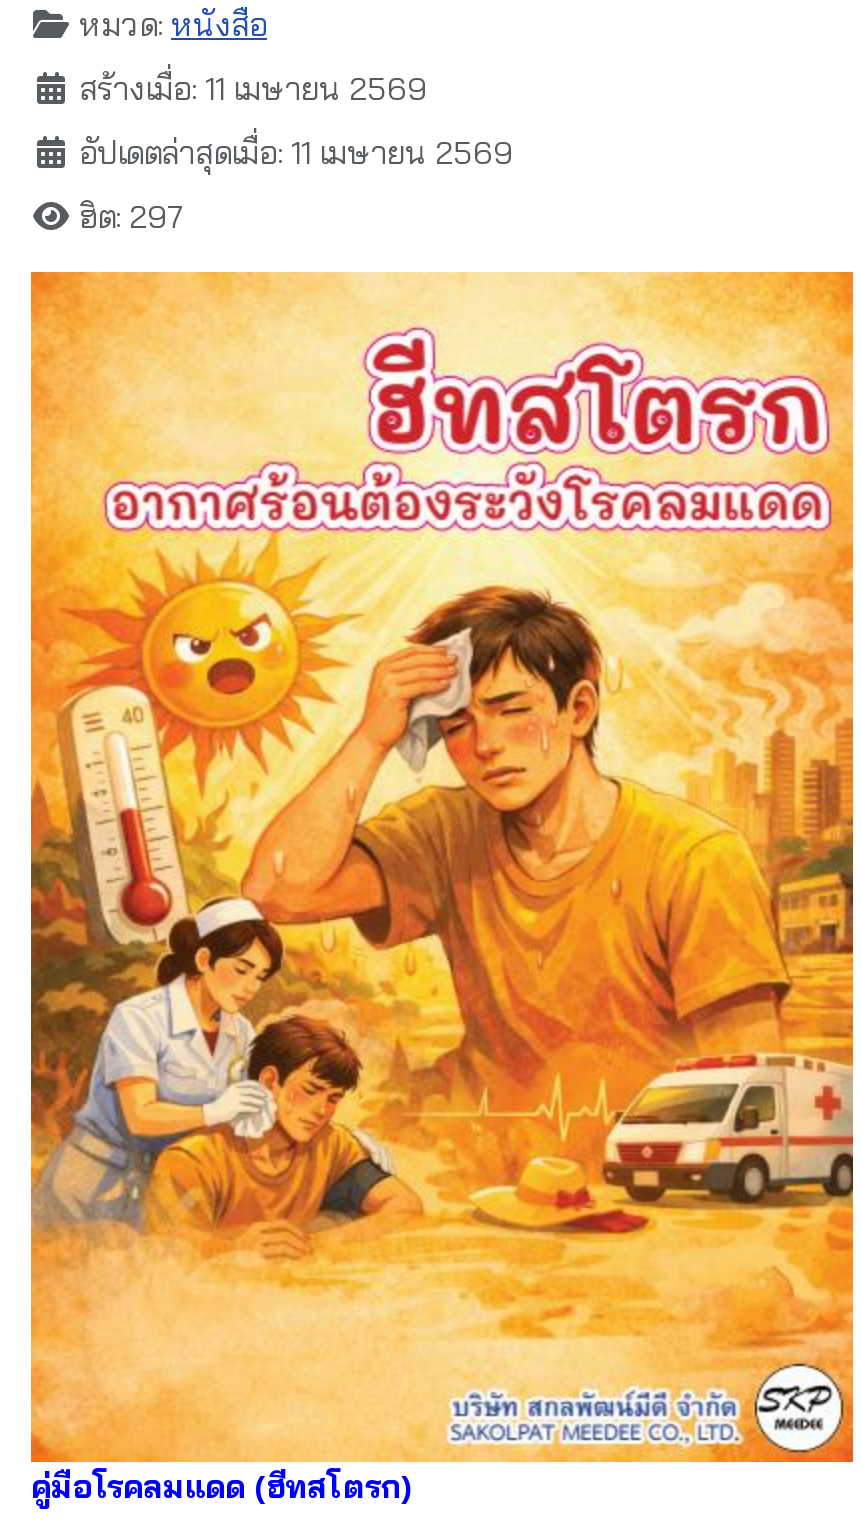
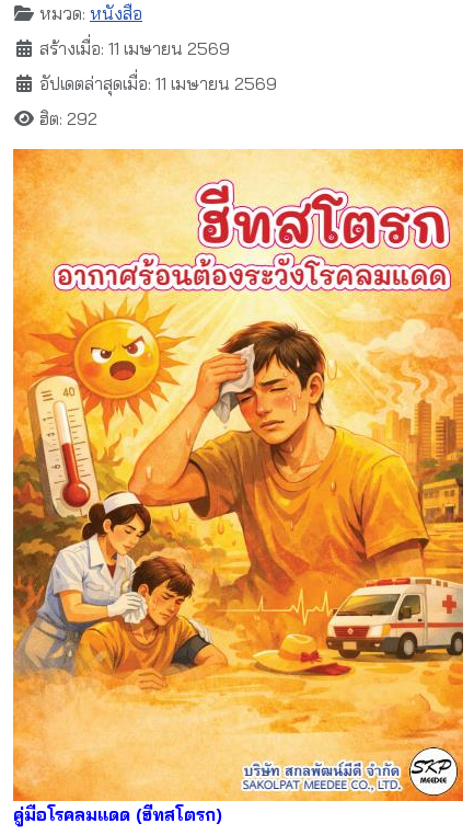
[79,196,185,236] ฮิต: 297 -> [39,108,97,130] ฮิต: 292

